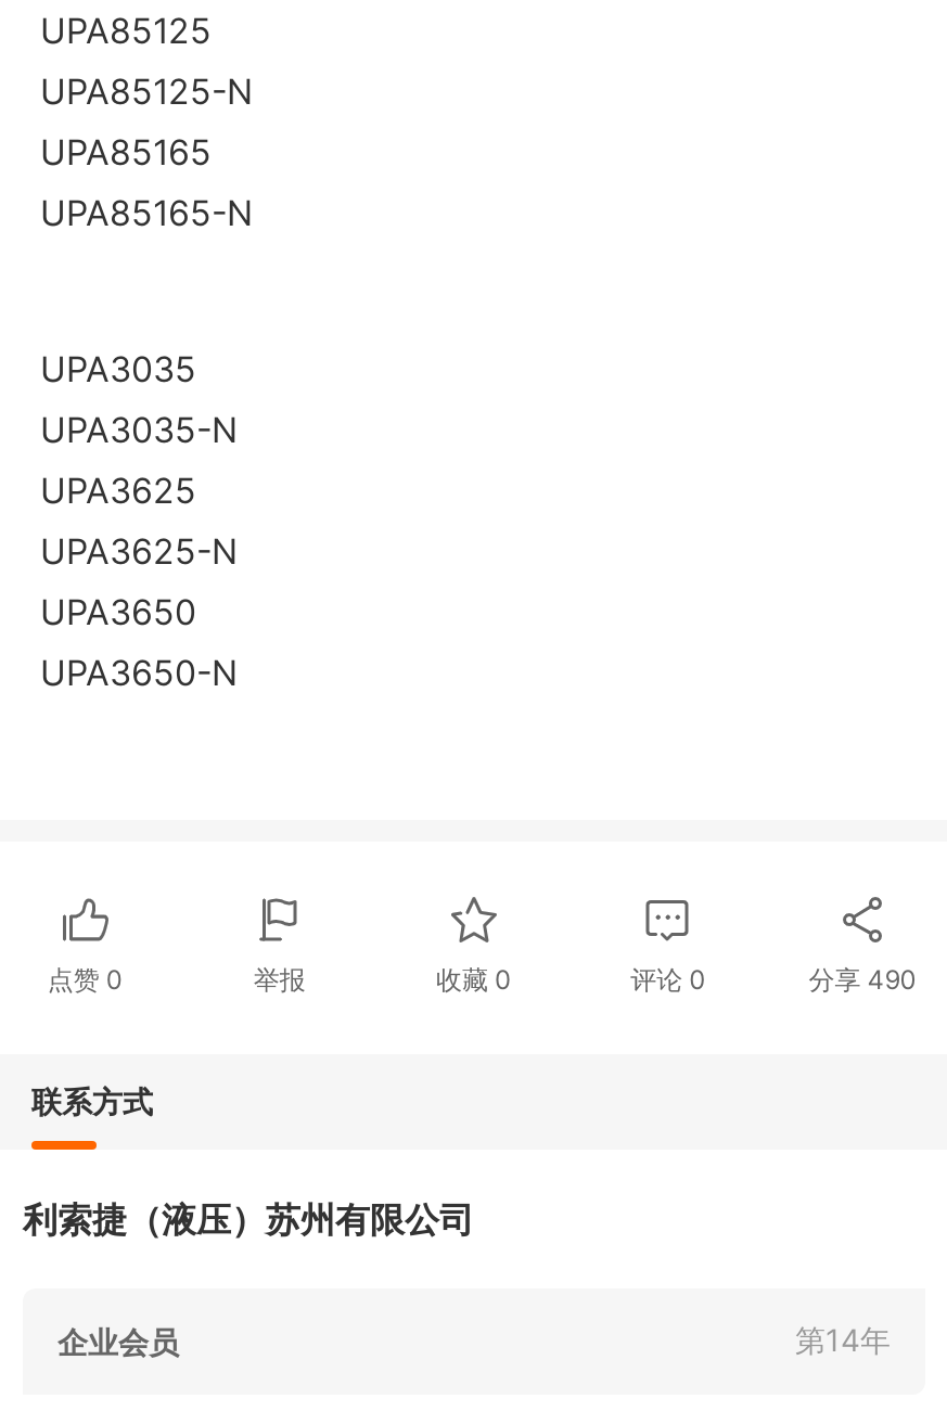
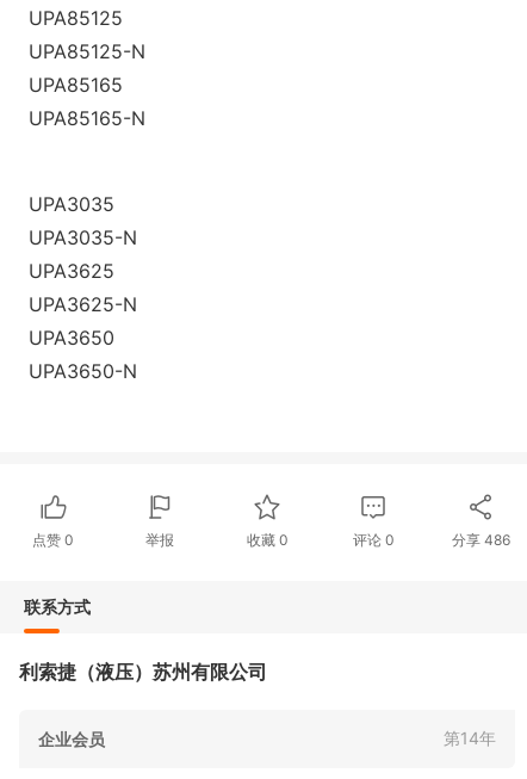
[809,964,917,996] 分享490 -> [452,531,510,549] 分享486

